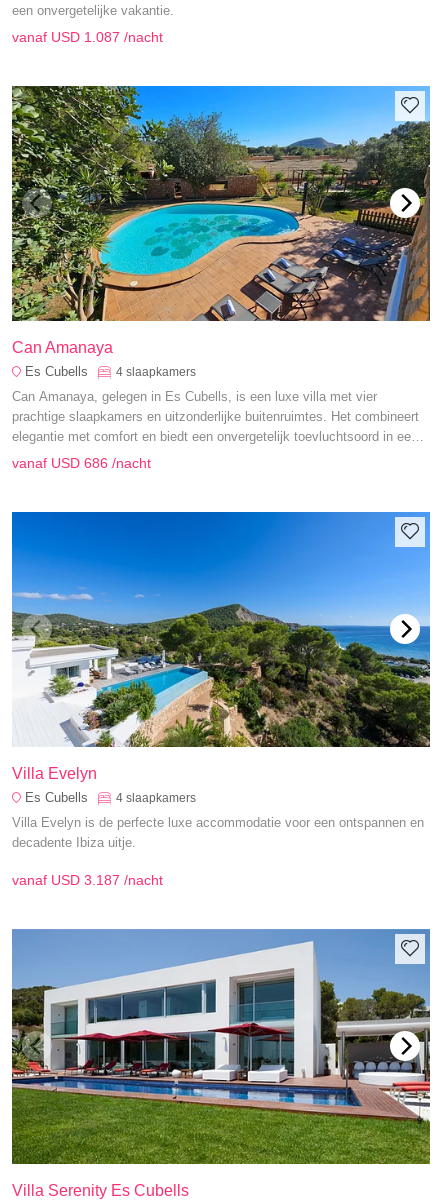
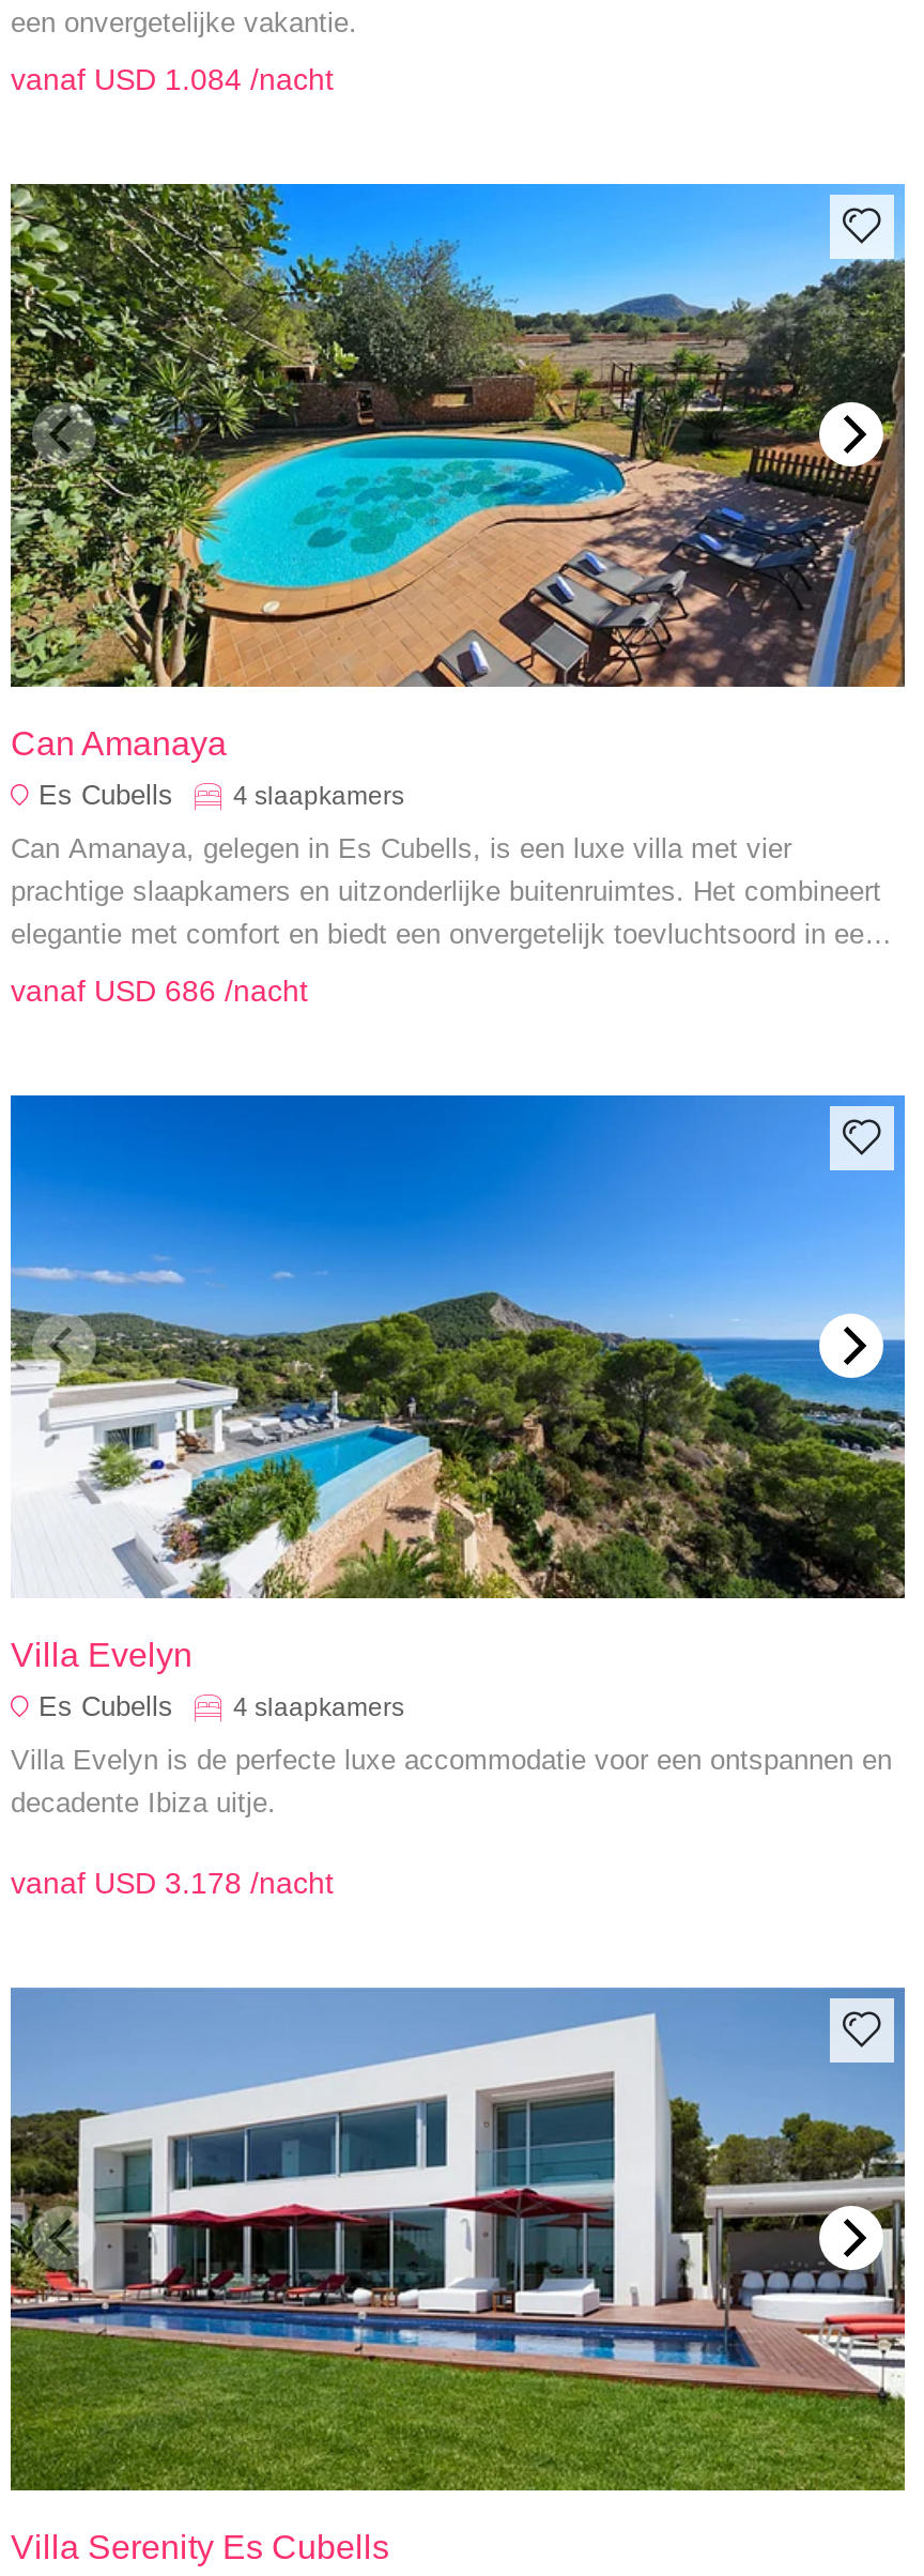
[12,29,163,45] vanaf USD 1.087 /nacht -> [11,62,334,96] vanaf USD 1.084 /nacht
[12,872,163,888] vanaf USD 3.187 /nacht -> [11,1866,334,1900] vanaf USD 3.178 /nacht

